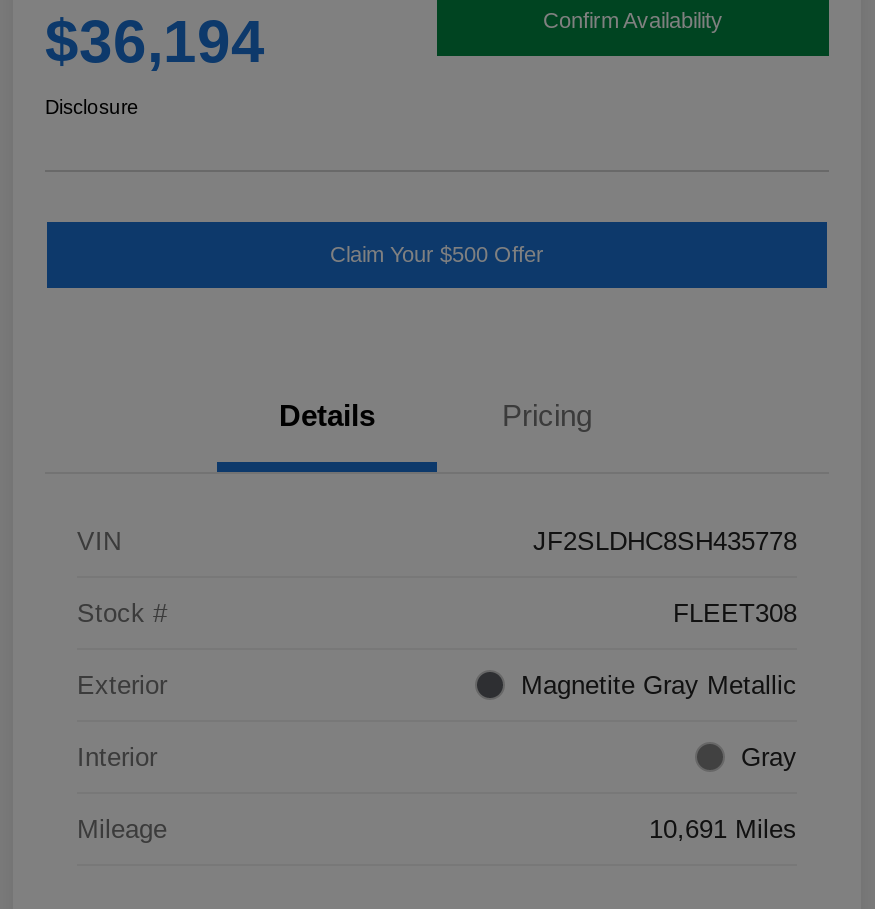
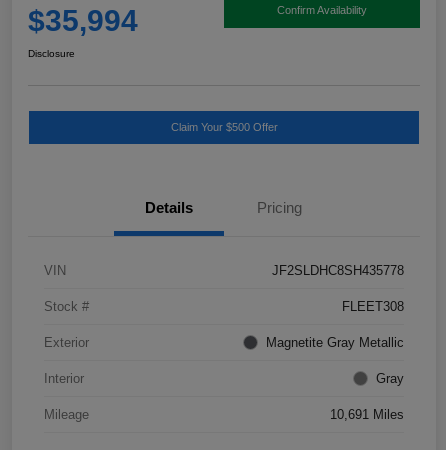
[45,8,265,74] $36,194 -> [28,4,138,37] $35,994

